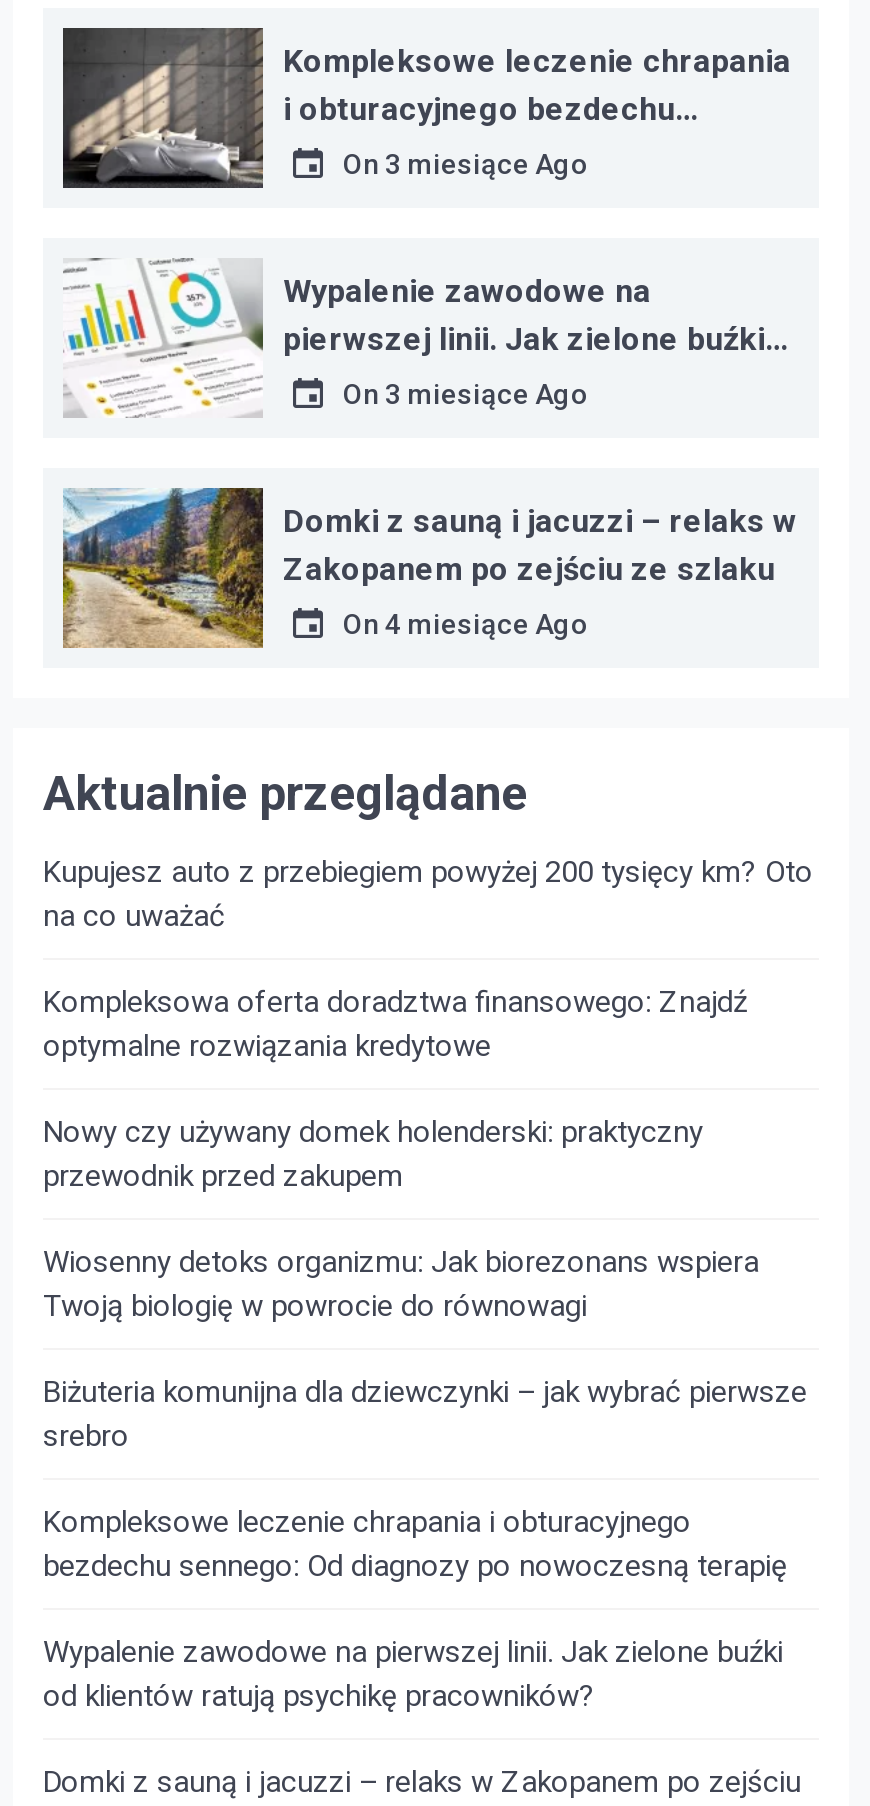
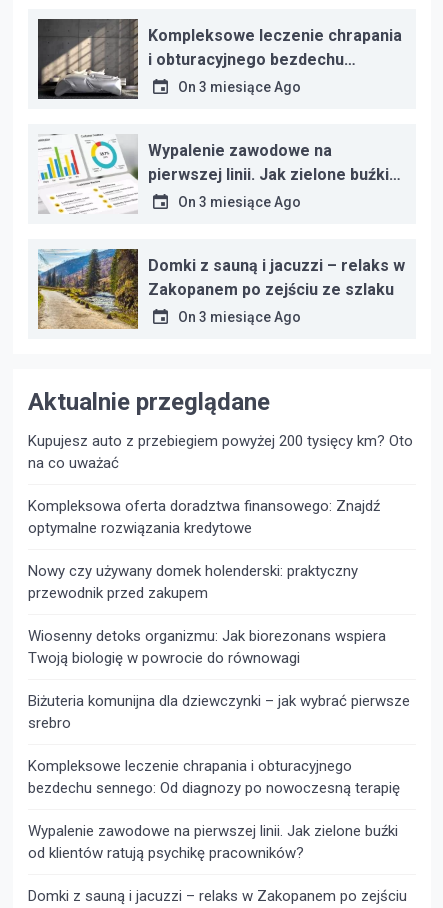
[343,608,589,640] On 4 miesiące Ago -> [178,309,301,325] On 3 miesiące Ago

